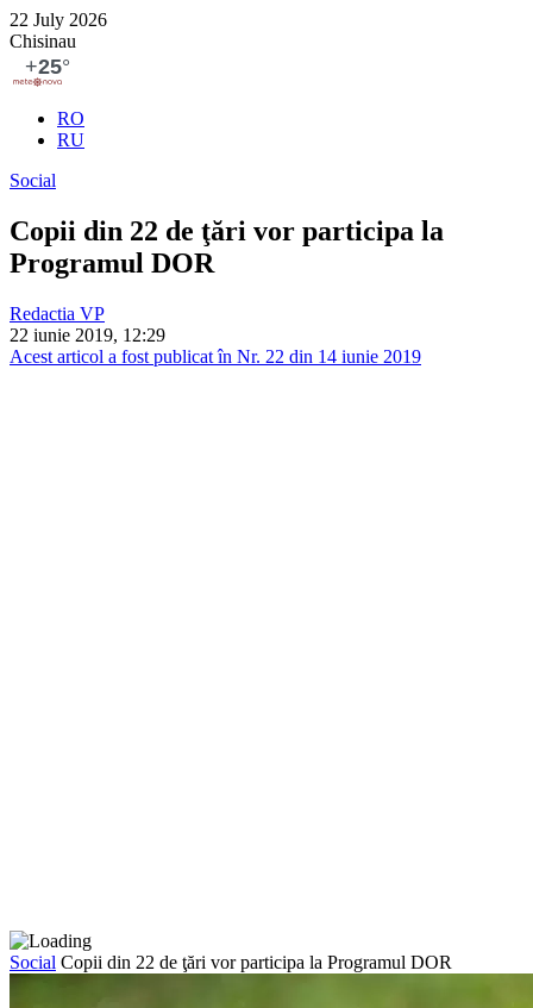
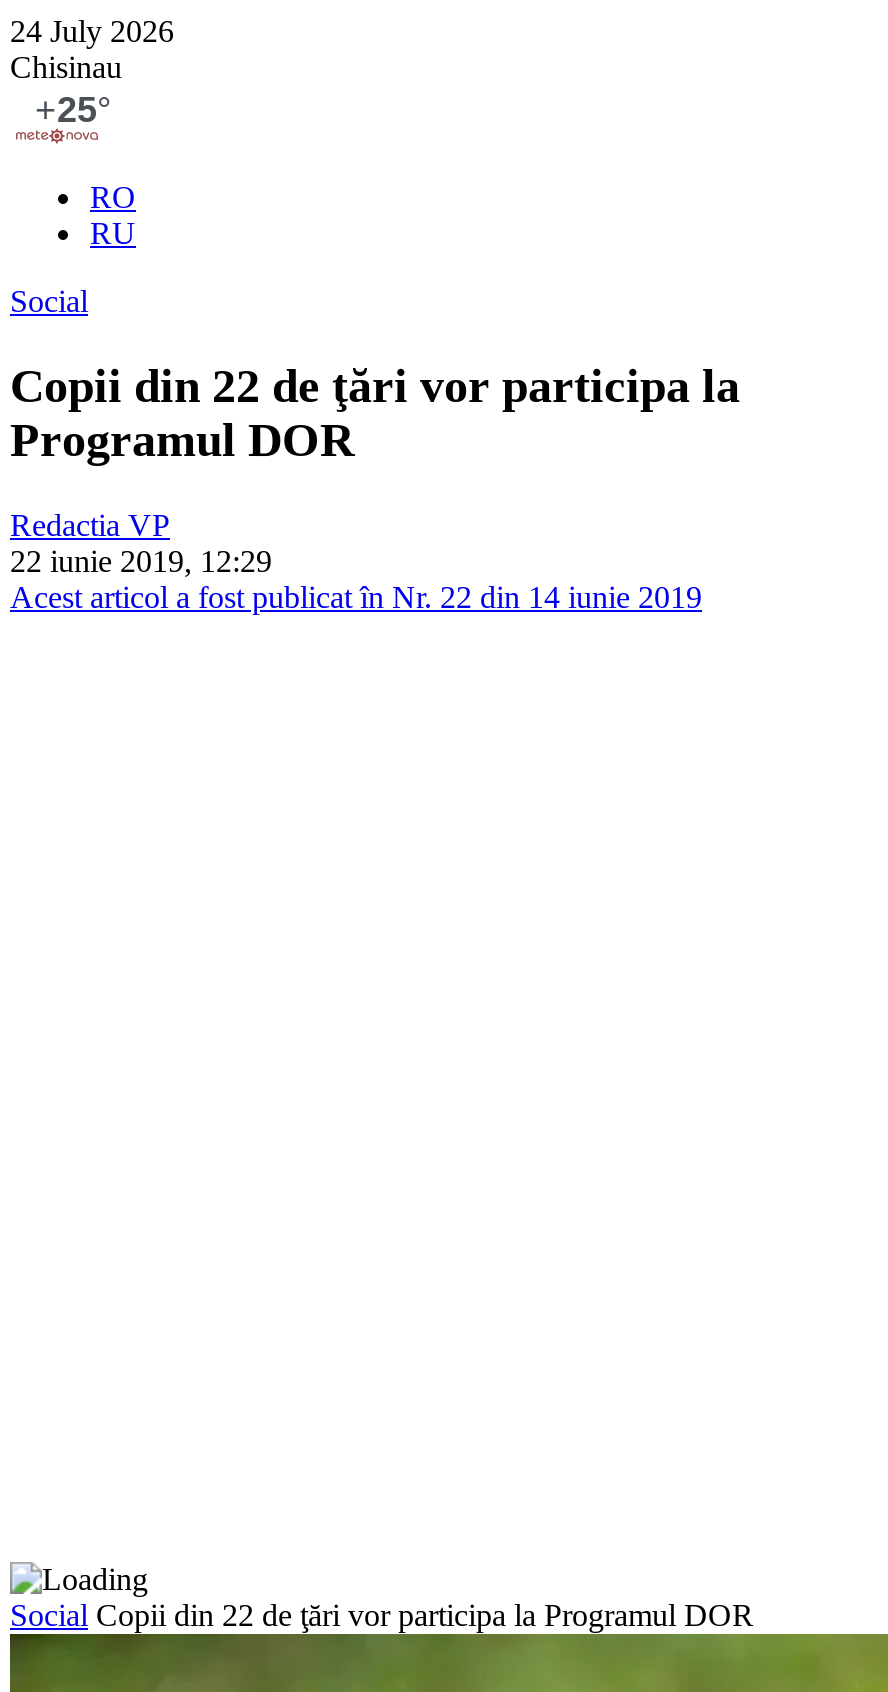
[10,10,107,30] 22 July 2026 -> [10,14,174,48] 24 July 2026

